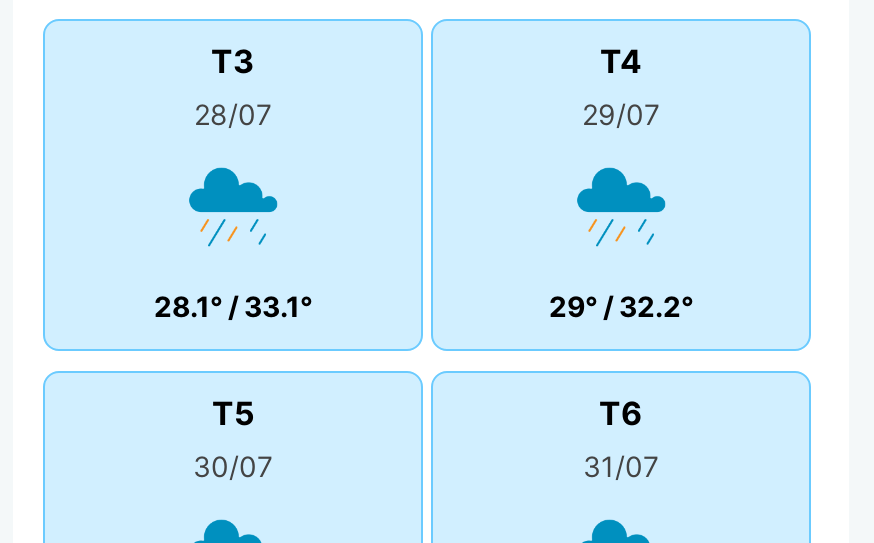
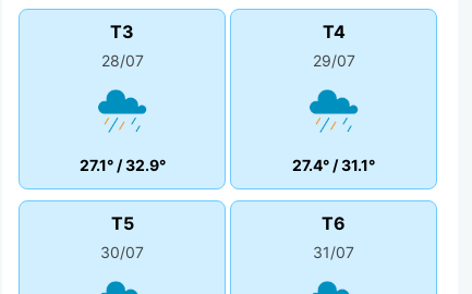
[154,288,312,322] 28.1° / 33.1° -> [79,155,165,174] 27.1° / 32.9°
[549,288,693,322] 29° / 32.2° -> [292,155,375,174] 27.4° / 31.1°

